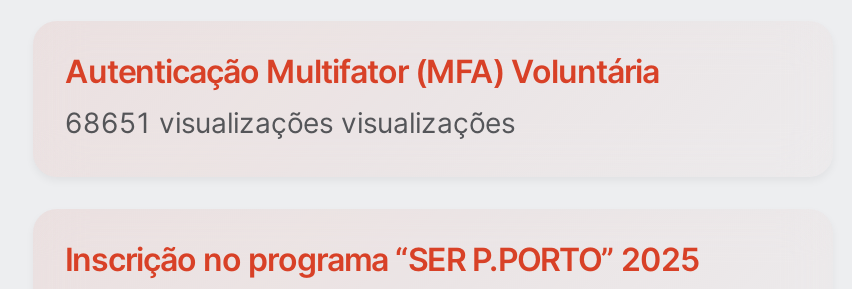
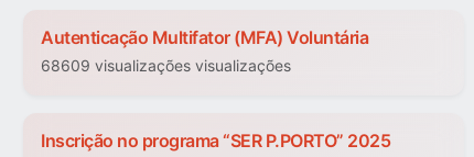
[65,106,515,140] 68651 visualizações visualizações -> [41,57,291,75] 68609 visualizações visualizações

